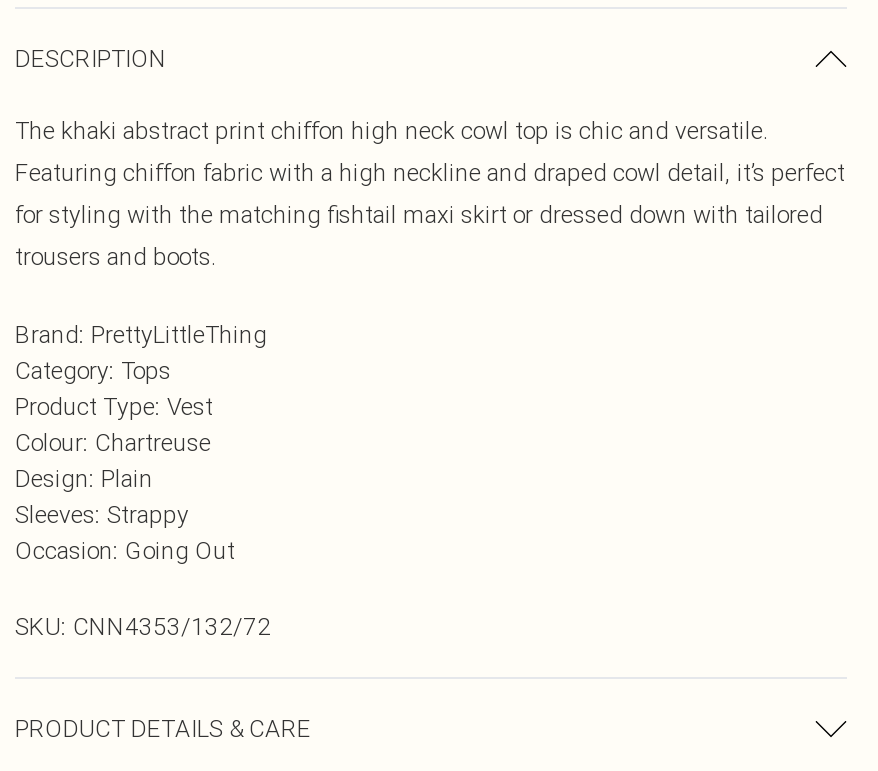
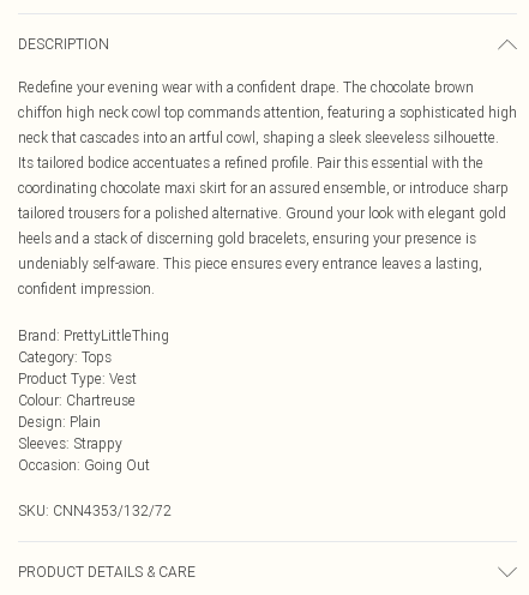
[15,115,845,271] The khaki abstract print chiffon high neck cowl top is chic and versatile. | Featuring chiffon fabric with a high neckline and draped cowl detail, it’s perfect | for styling with the matching fishtail maxi skirt or dressed down with tailored | trousers and boots. -> [18,78,517,297] Redefine your evening wear with a confident drape. The chocolate brown | chiffon high neck cowl top commands attention, featuring a sophisticated high | neck that cascades into an artful cowl, shaping a sleek sleeveless silhouette. | Its tailored bodice accentuates a refined profile. Pair this essential with the | coordinating chocolate maxi skirt for an assured ensemble, or introduce sharp | tailored trousers for a polished alternative. Ground your look with elegant gold | heels and a stack of discerning gold bracelets, ensuring your presence is | undeniably self-aware. This piece ensures every entrance leaves a lasting, | confident impression.

